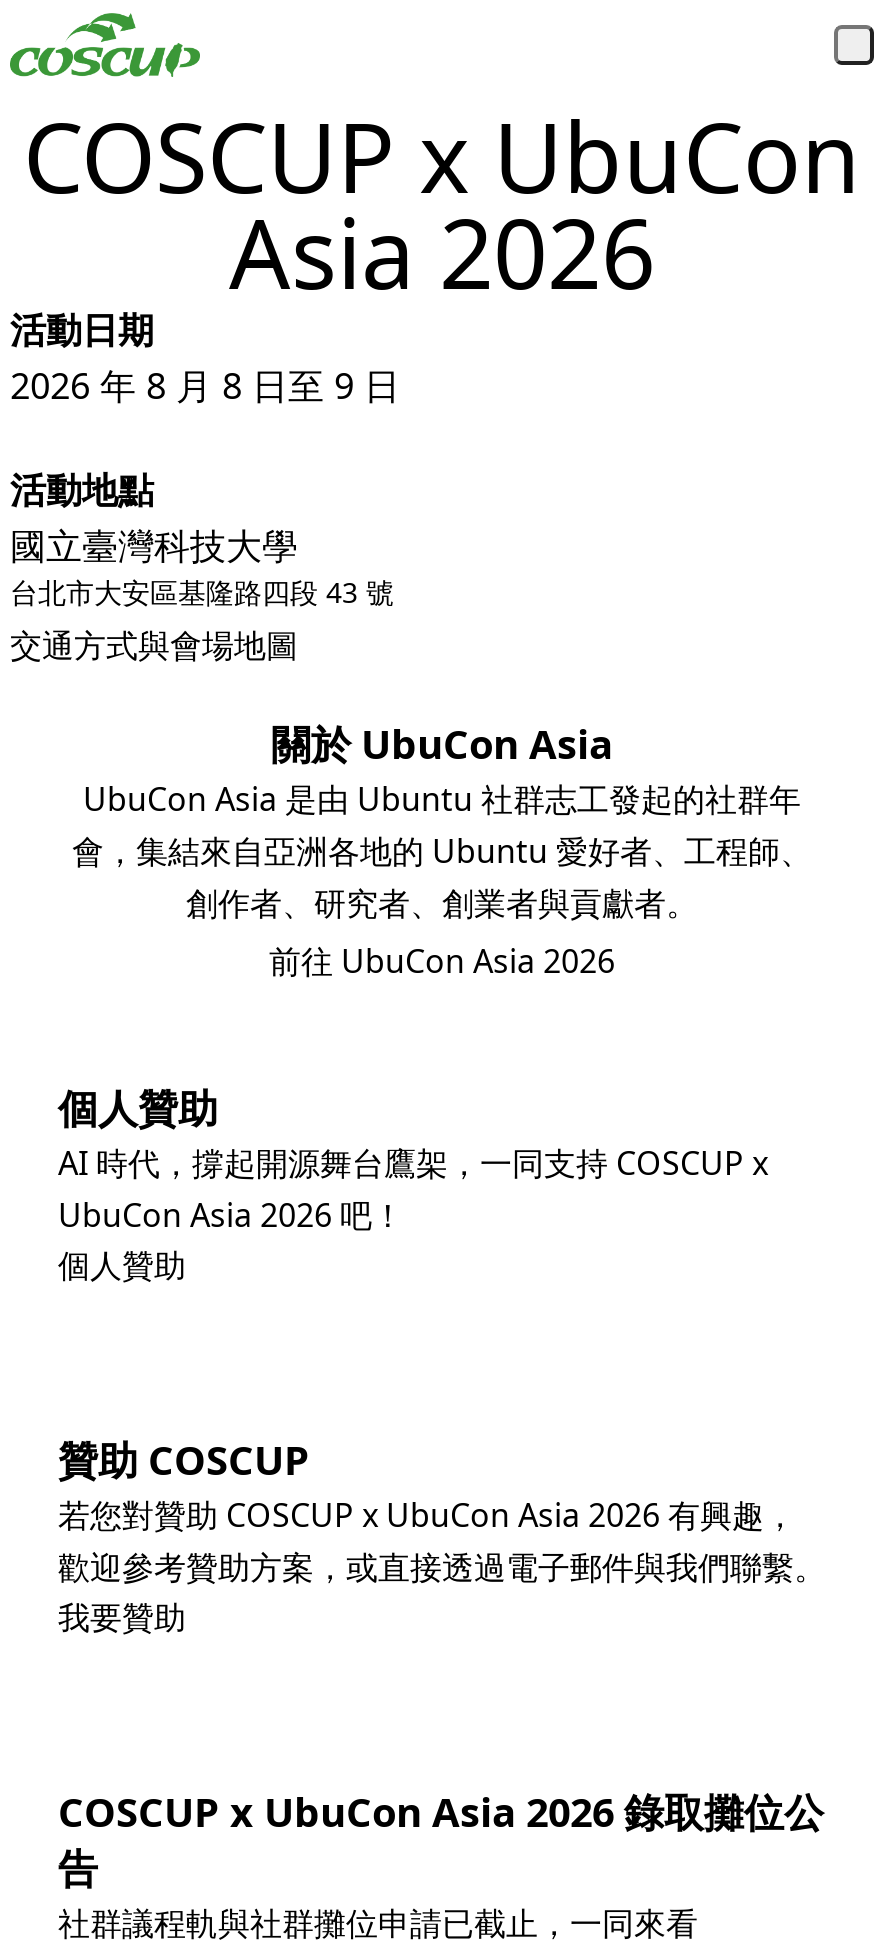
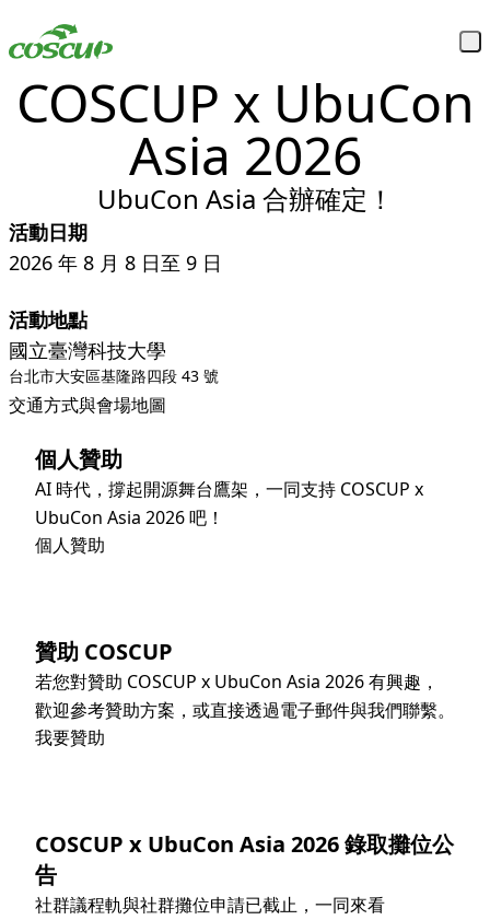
moved [10,305,400,667] -> [9,219,222,417]: 活動日期 | 2026 年 8 月 8 日至 9 日 | 活動地點 | 國立臺灣科技大學 | 台北市大安區基隆路四段 43 號 | 交通方式與會場地圖
none -> [97,180,393,217] UbuCon Asia 合辦確定！
[72,717,812,983] 關於 UbuCon Asia | UbuCon Asia 是由 Ubuntu 社群志工發起的社群年 | 會，集結來自亞洲各地的 Ubuntu 愛好者、工程師、 | 創作者、研究者、創業者與貢獻者。 | 前往 UbuCon Asia 2026 -> none

